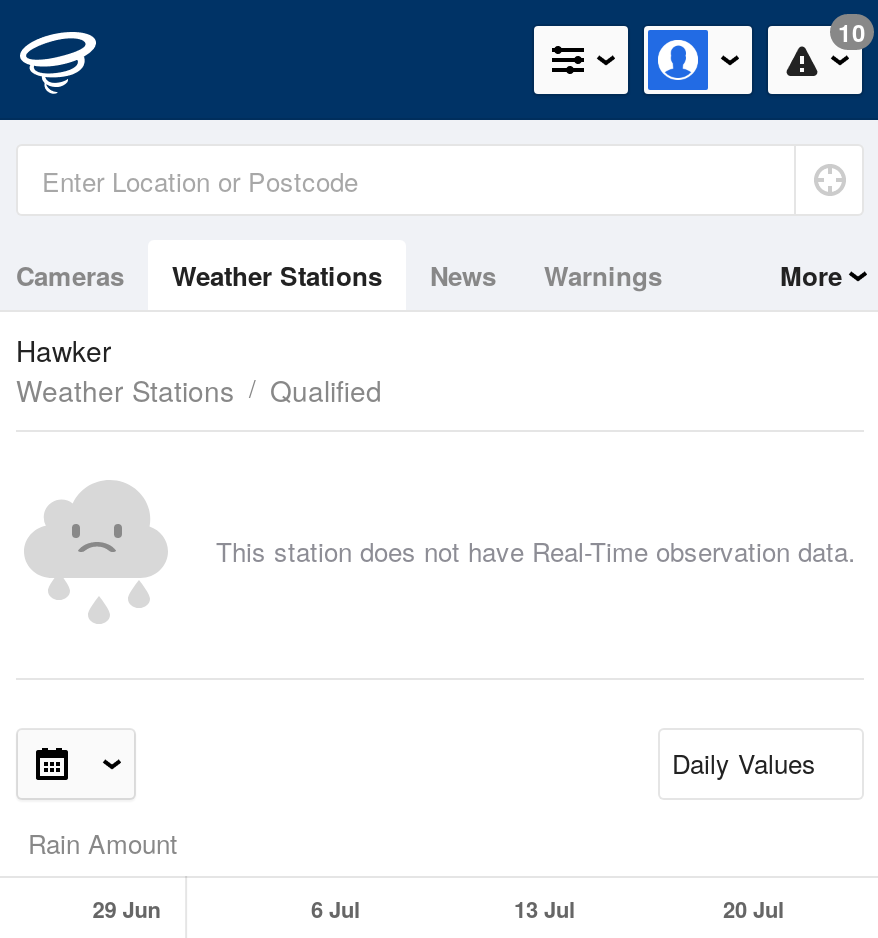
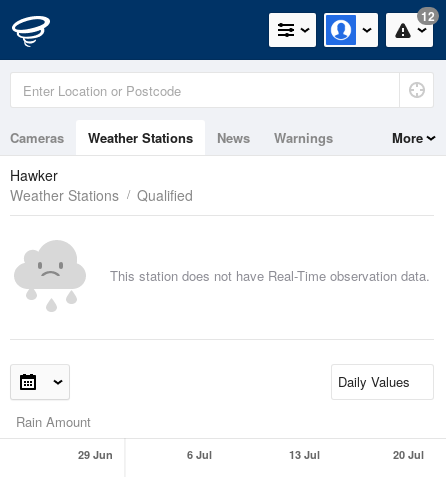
[838,14,866,50] 10 -> [421,7,435,25] 12

